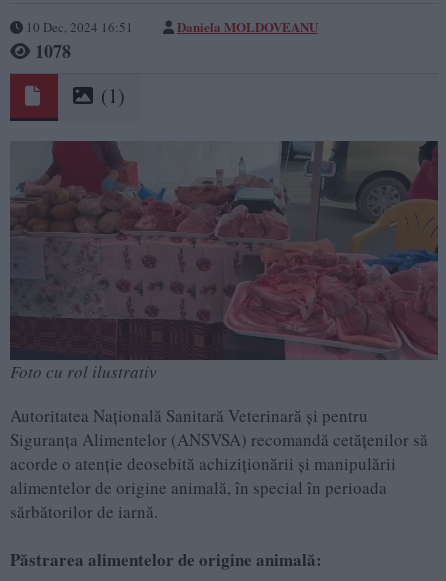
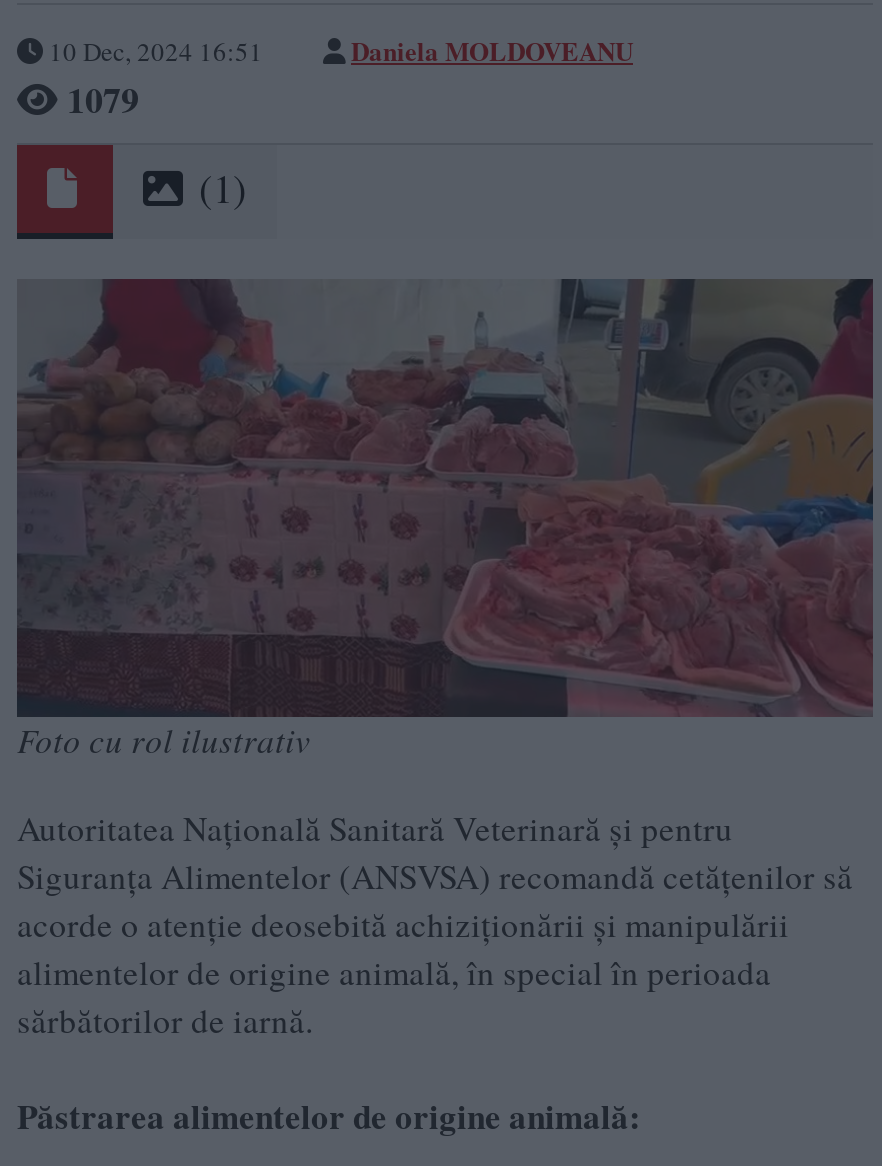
[30,37,71,63] 1078 -> [57,72,139,124] 1079

